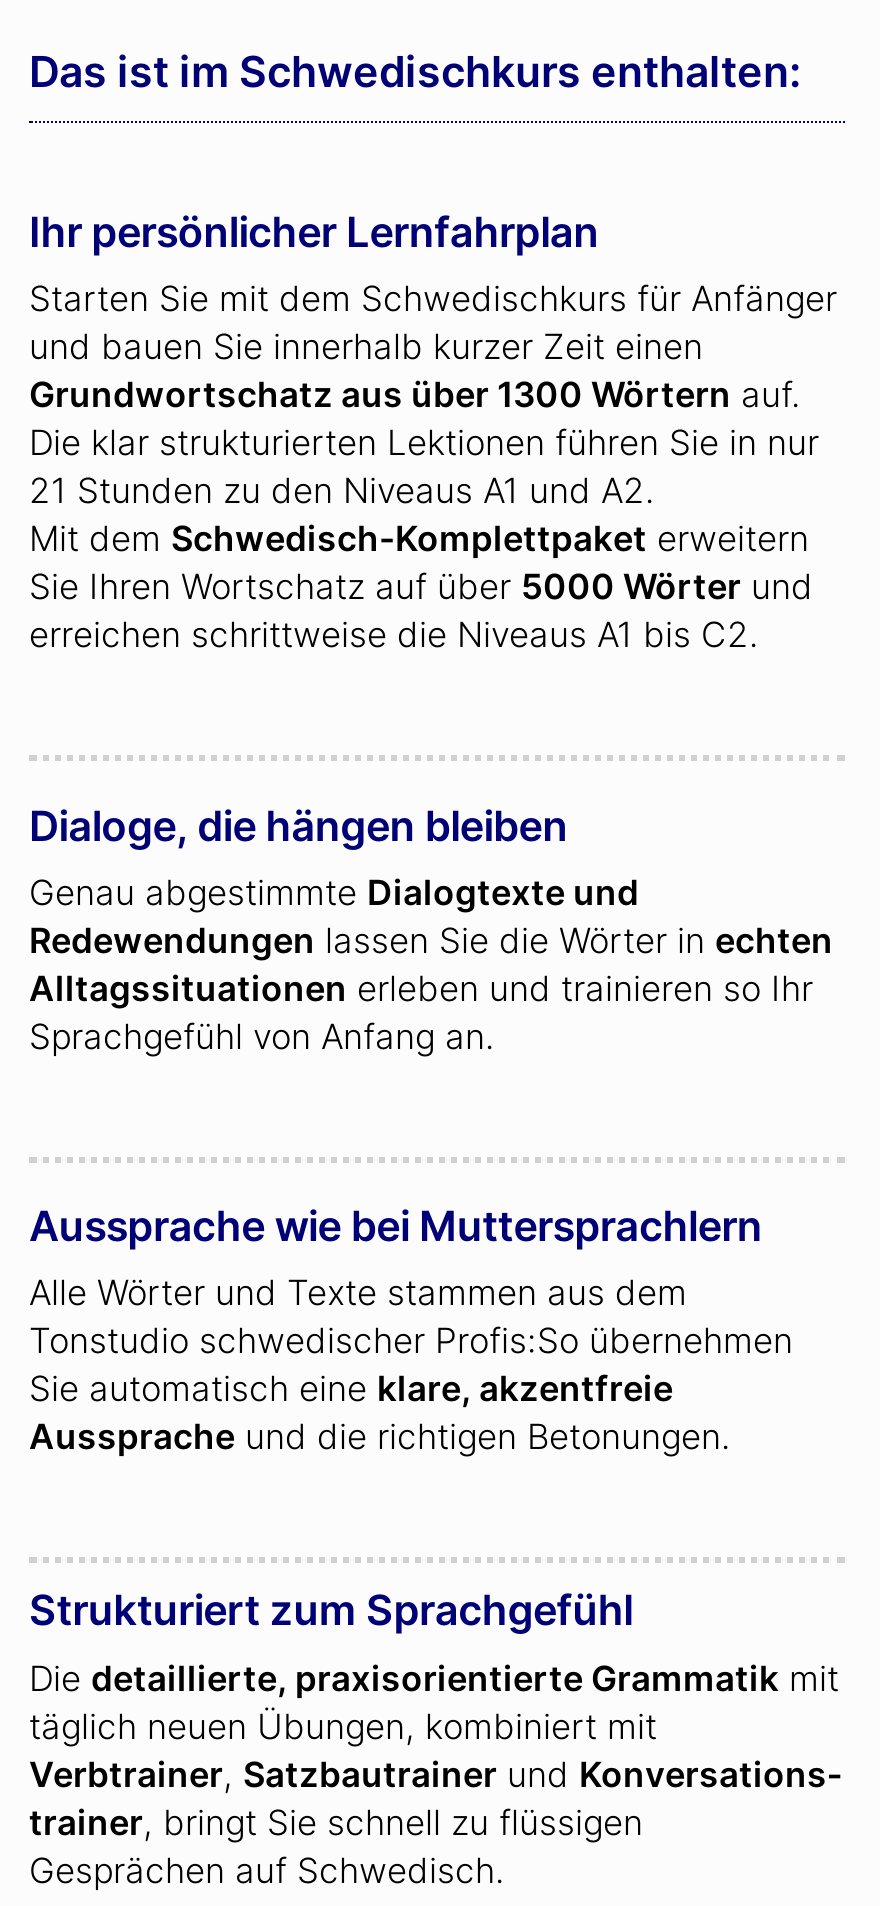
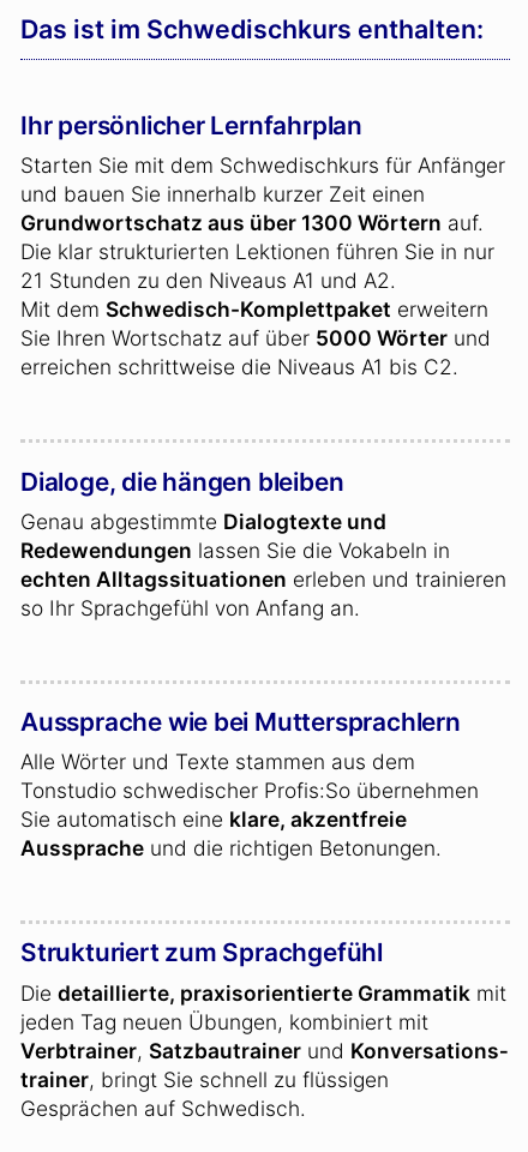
[29,919,833,1057] Redewendungen lassen Sie die Wörter in echten | Alltagssituationen erleben und trainieren so Ihr | Sprachgefühl von Anfang an. -> [20,537,506,620] Redewendungen lassen Sie die Vokabeln in | echten Alltagssituationen erleben und trainieren | so Ihr Sprachgefühl von Anfang an.
[29,1704,657,1746] täglich neuen Übungen, kombiniert mit -> [20,1009,428,1034] jeden Tag neuen Übungen, kombiniert mit

